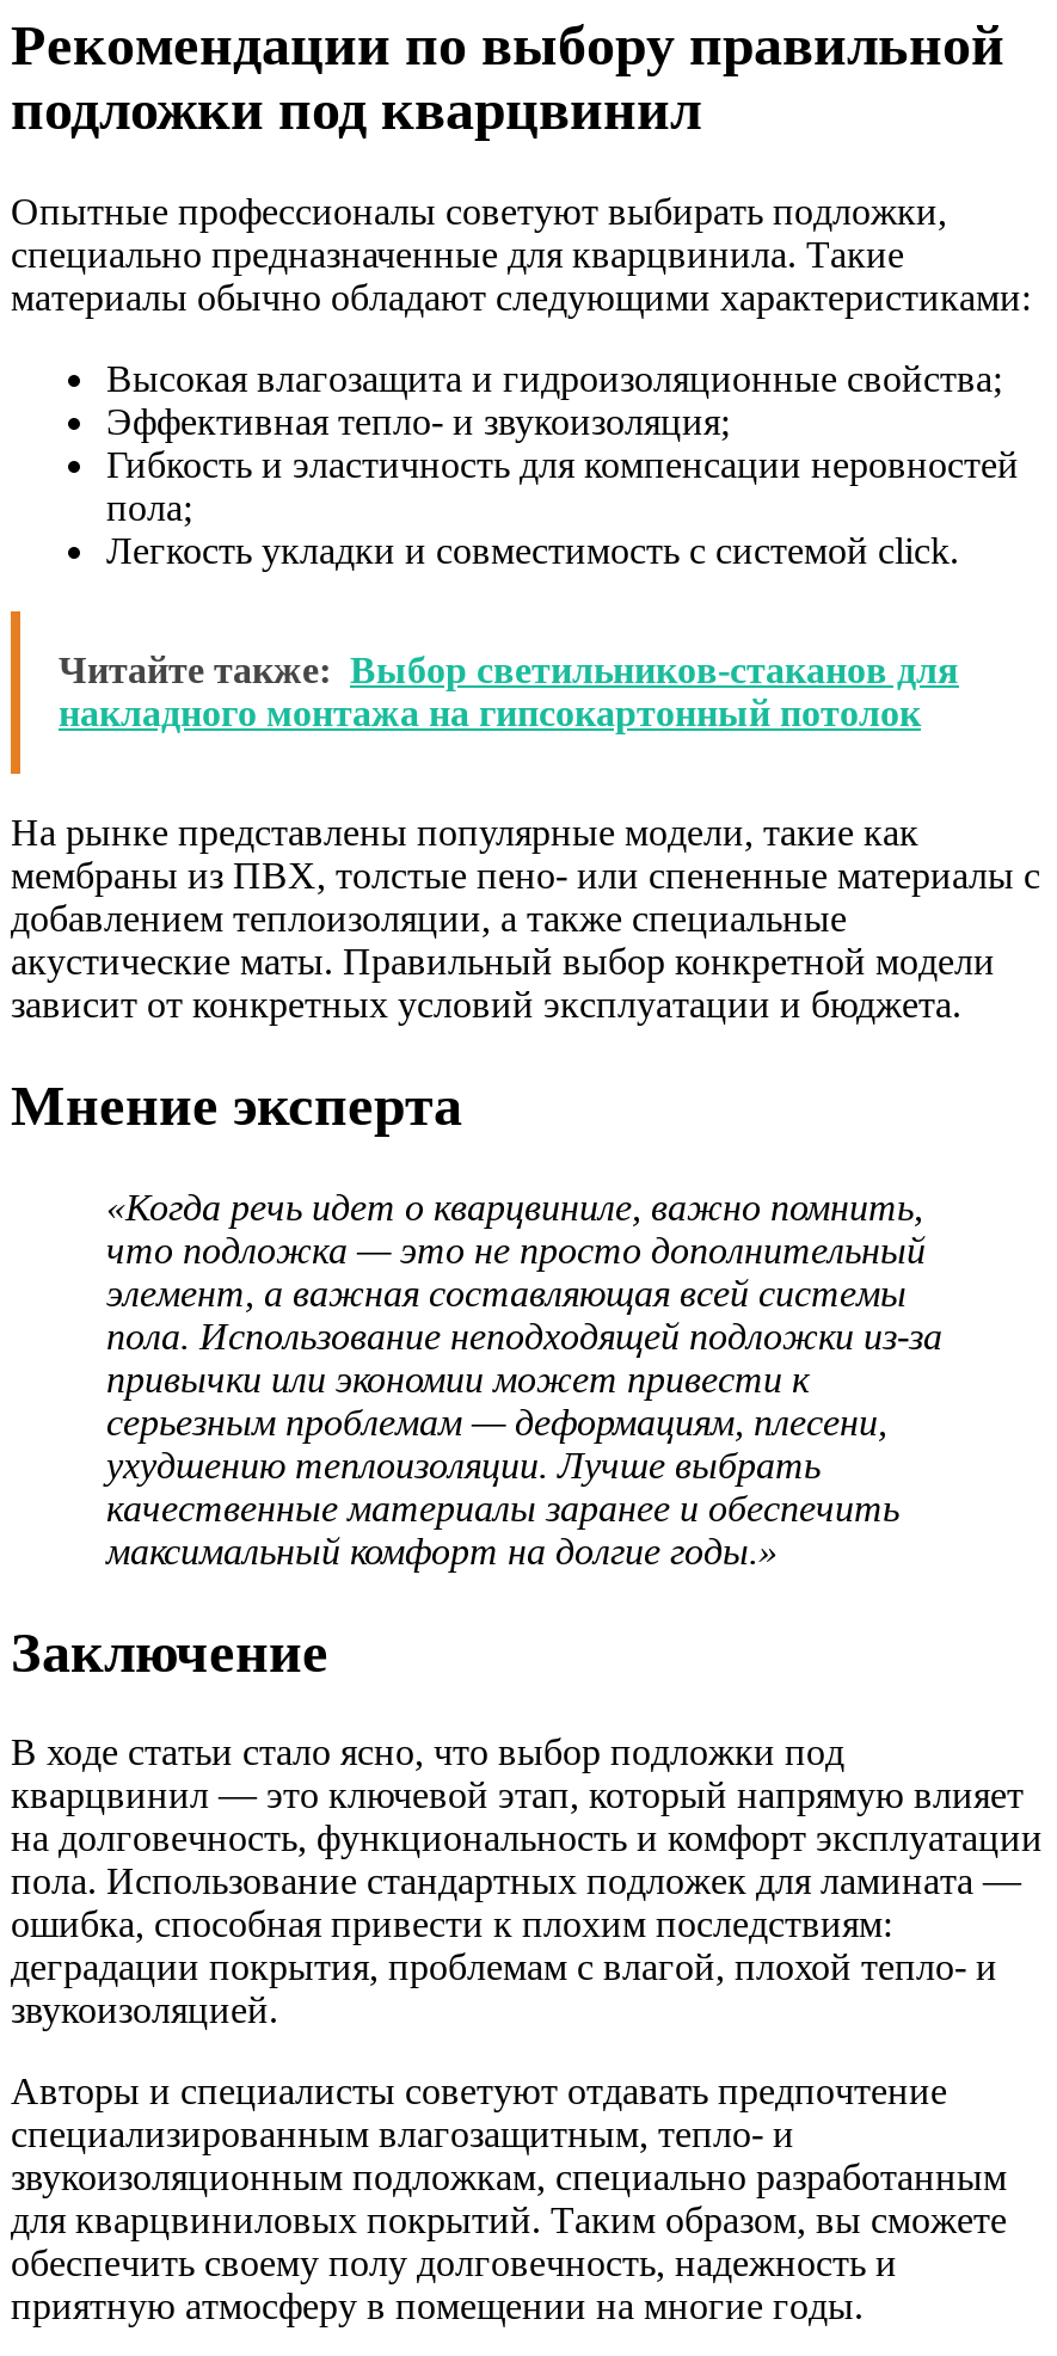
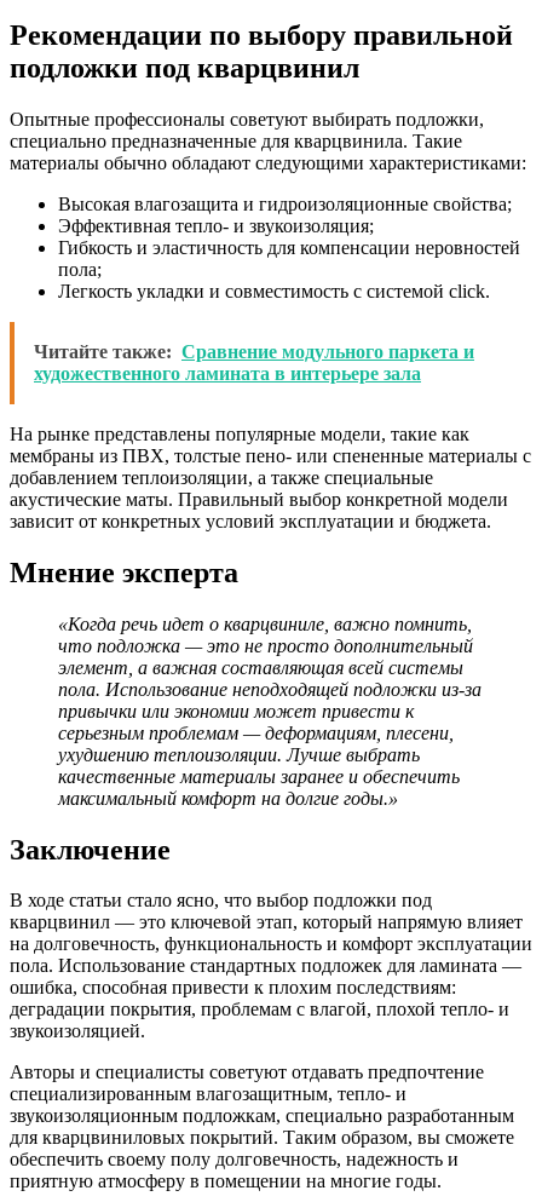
[59,649,959,733] Читайте также: Выбор светильников-стаканов для | накладного монтажа на гипсокартонный потолок -> [34,341,474,383] Читайте также: Сравнение модульного паркета и | художественного ламината в интерьере зала

